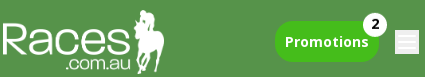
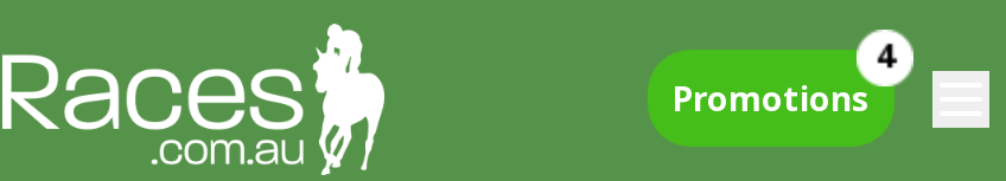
[371,12,379,31] 2 -> [876,34,894,79] 4

